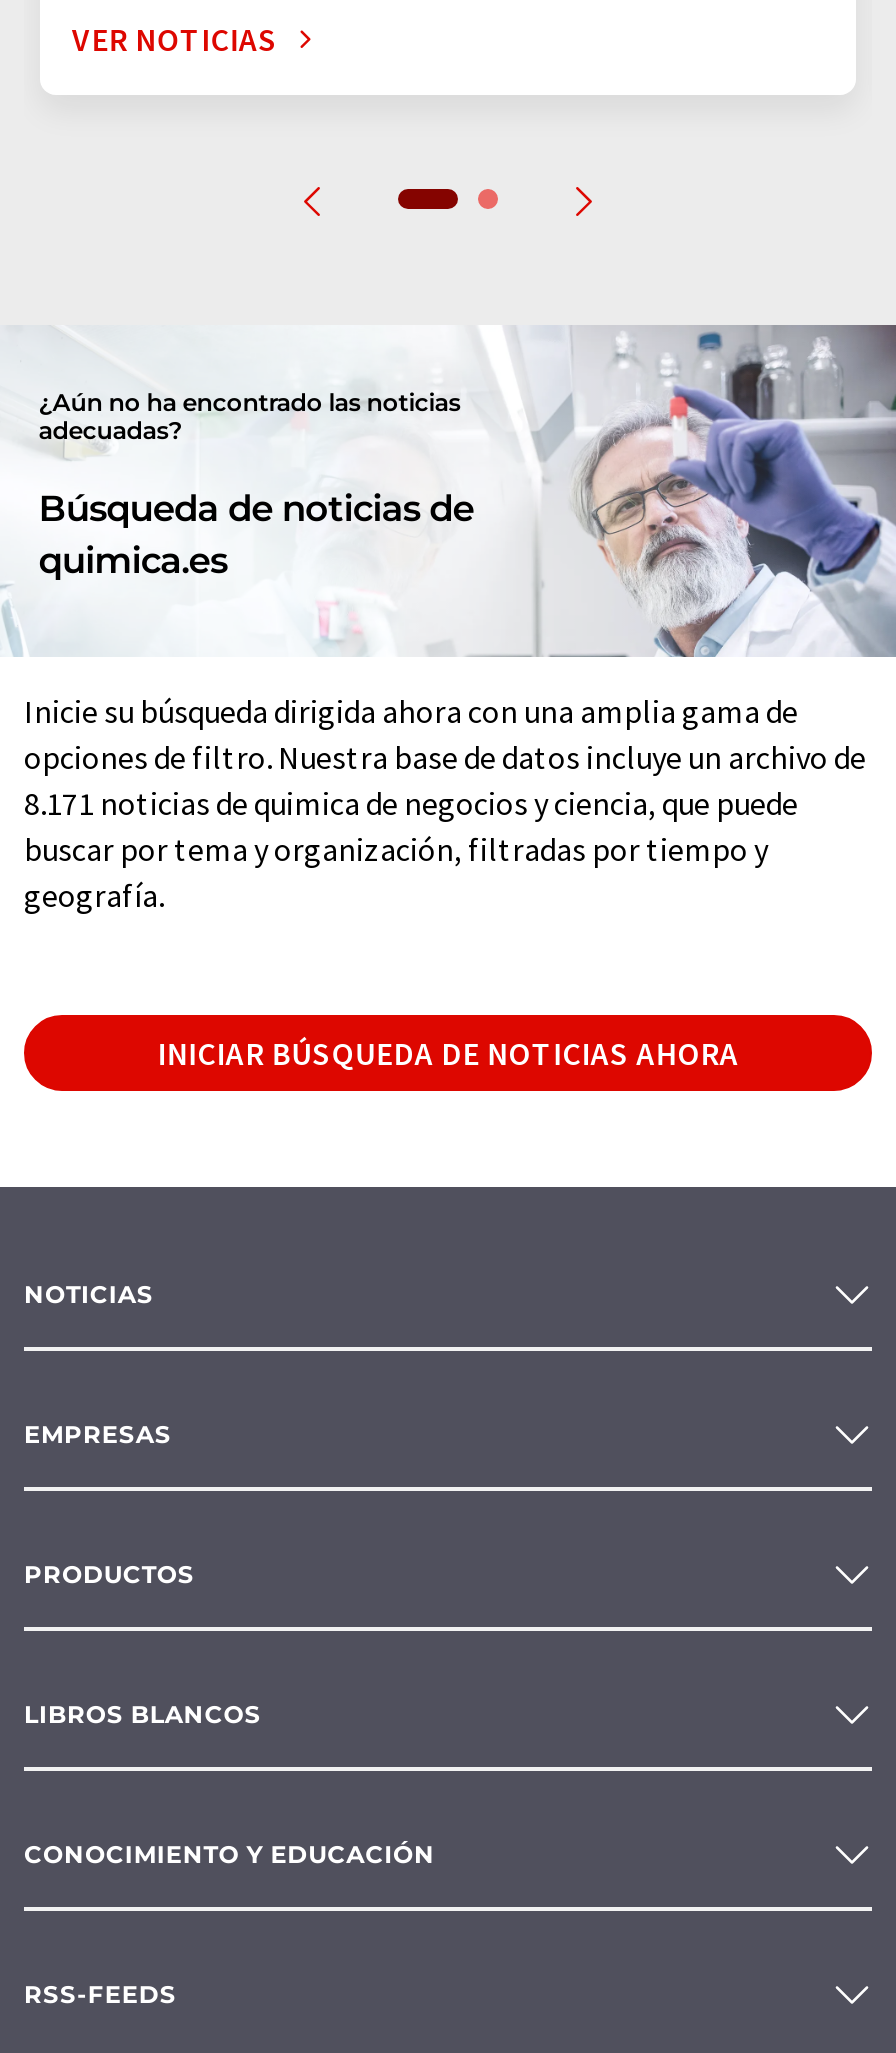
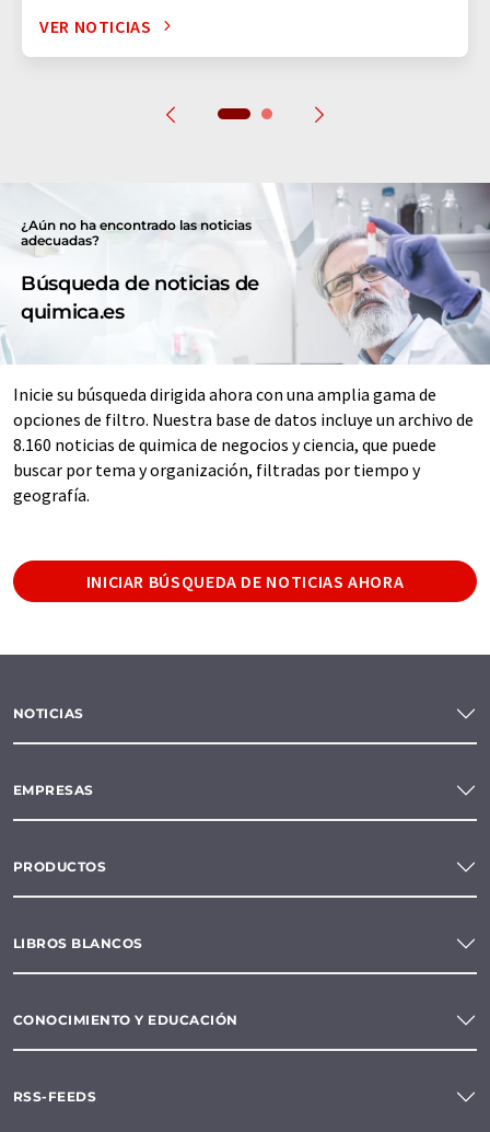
[24,782,798,822] 8.171 noticias de quimica de negocios y ciencia, que puede -> [13,433,436,455] 8.160 noticias de quimica de negocios y ciencia, que puede

